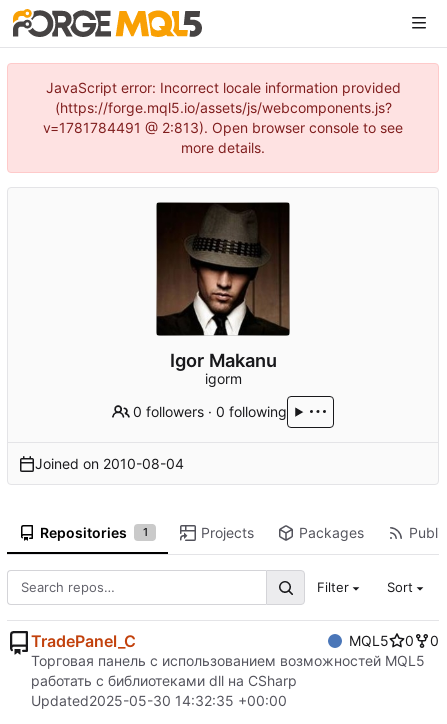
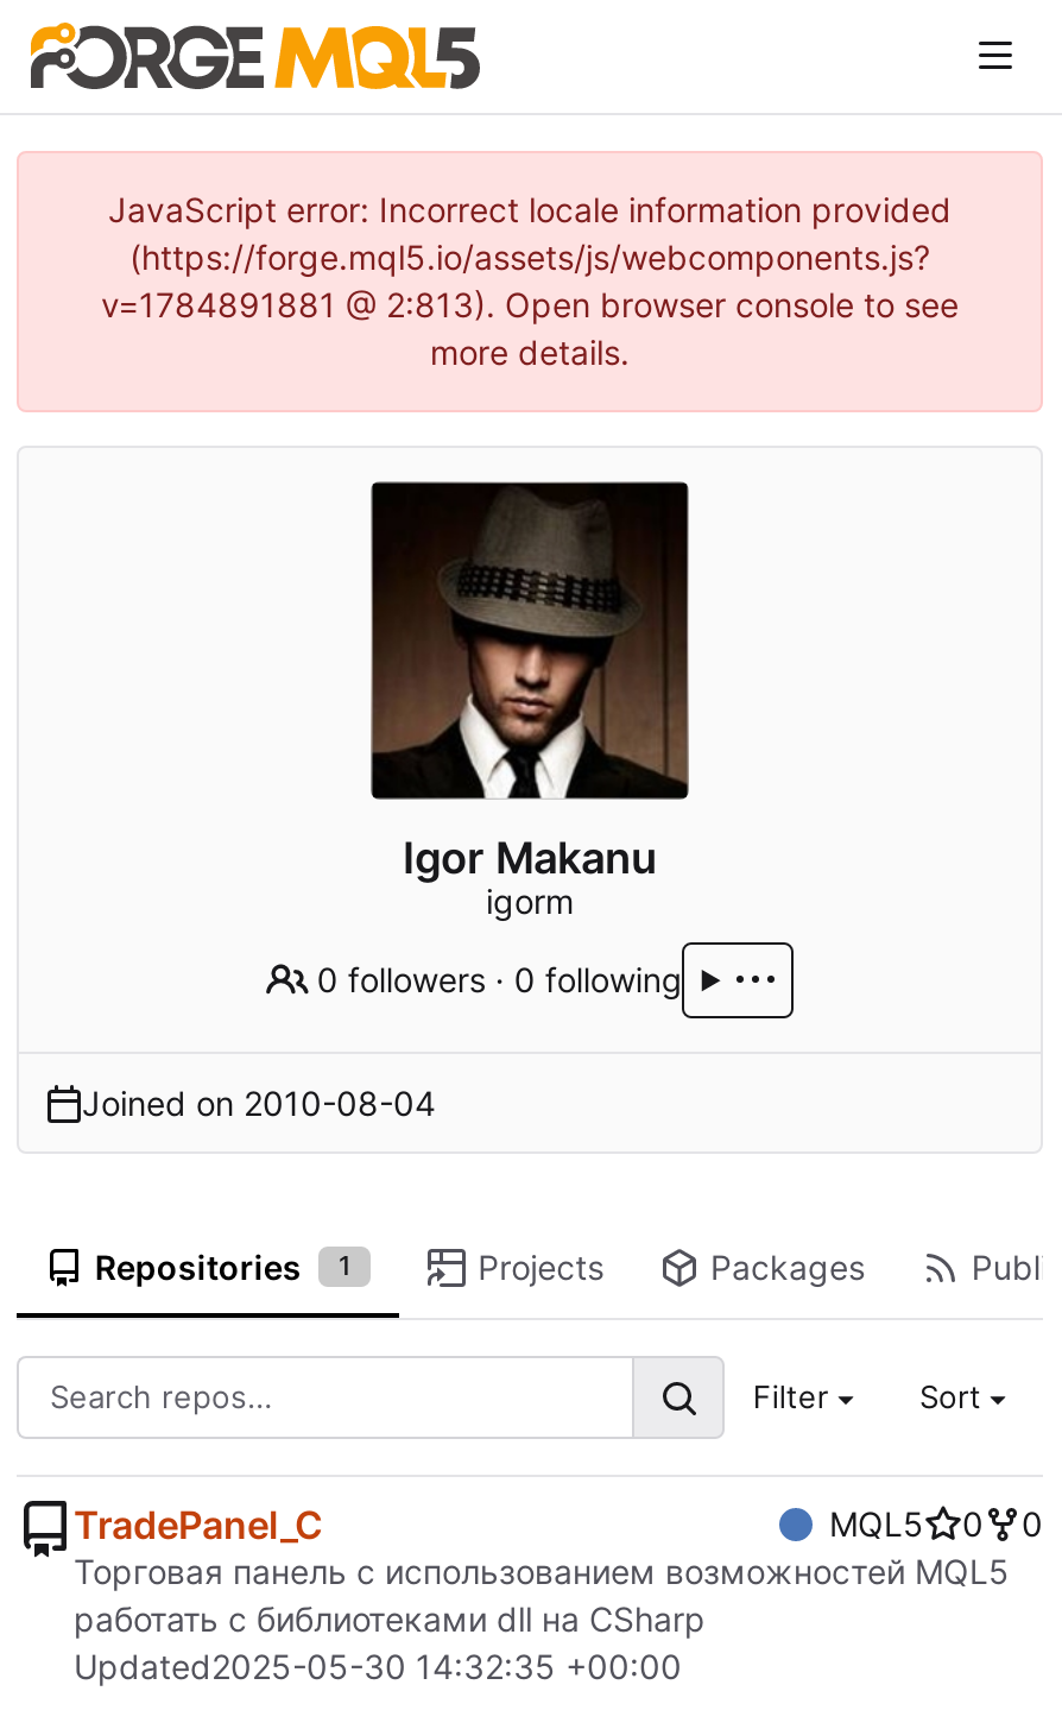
[43,119,403,136] v=1781784491 @ 2:813). Open browser console to see -> [101,284,959,324] v=1784891881 @ 2:813). Open browser console to see

